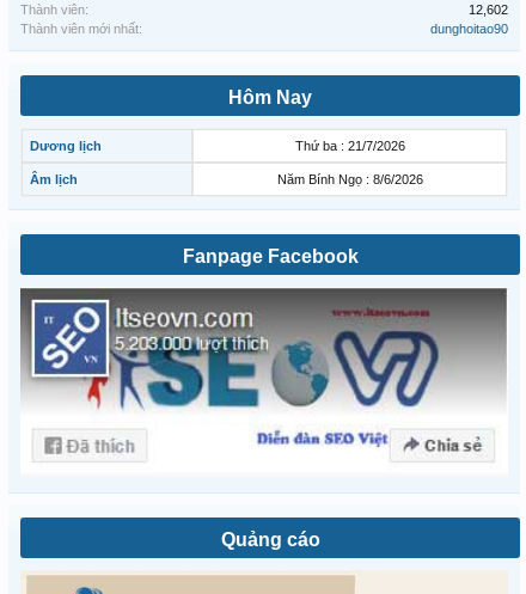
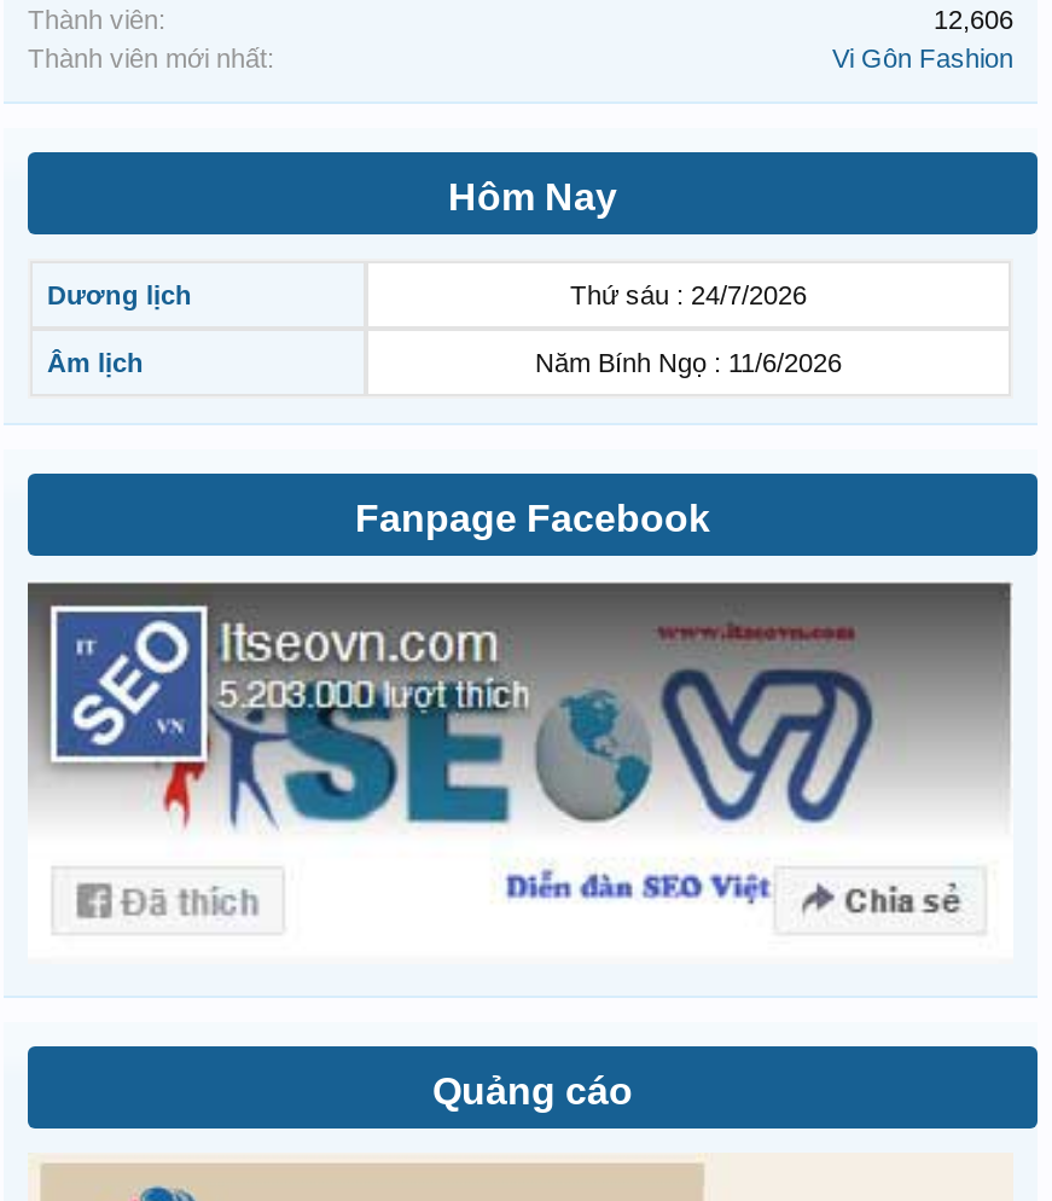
[469,3,508,17] 12,602 -> [934,5,1013,34] 12,606
[430,22,508,36] dunghoitao90 -> [832,44,1013,73] Vi Gôn Fashion
[295,139,405,153] Thứ ba : 21/7/2026 -> [570,281,807,310] Thứ sáu : 24/7/2026
[277,172,423,187] Năm Bính Ngọ : 8/6/2026 -> [535,348,842,377] Năm Bính Ngọ : 11/6/2026

